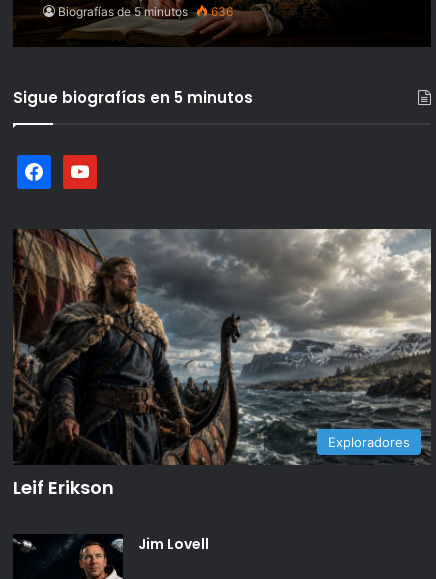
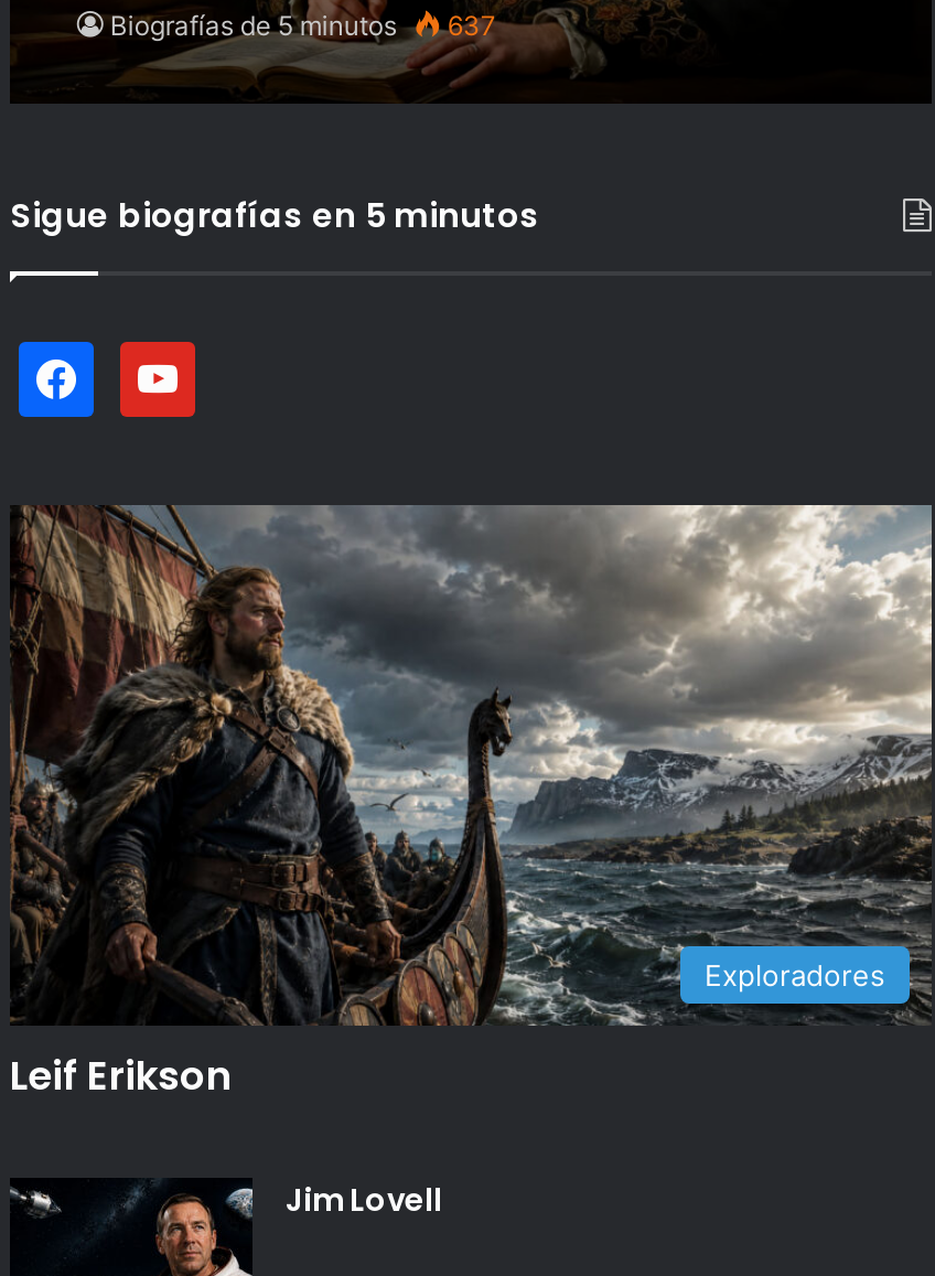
[58,4,233,19] Biografías de 5 minutos 636 -> [110,10,496,43] Biografías de 5 minutos 637

